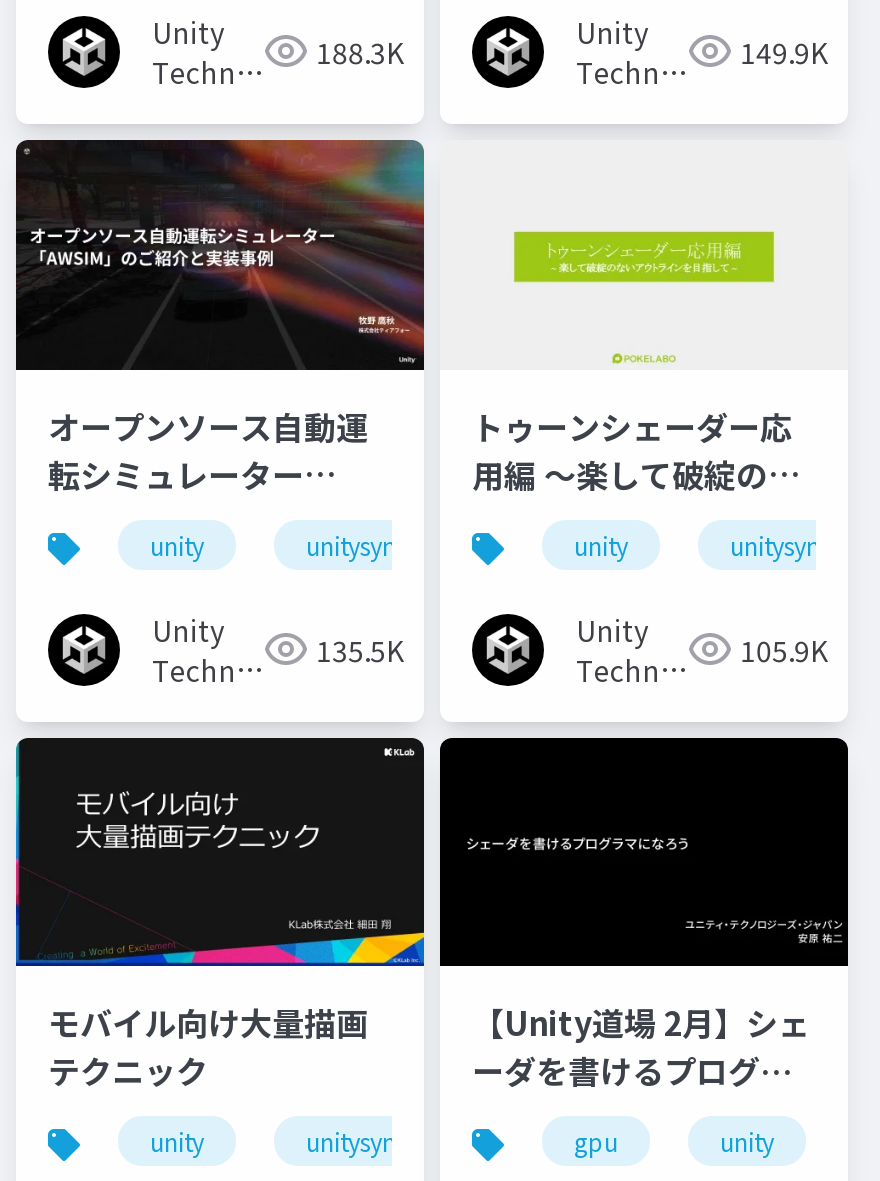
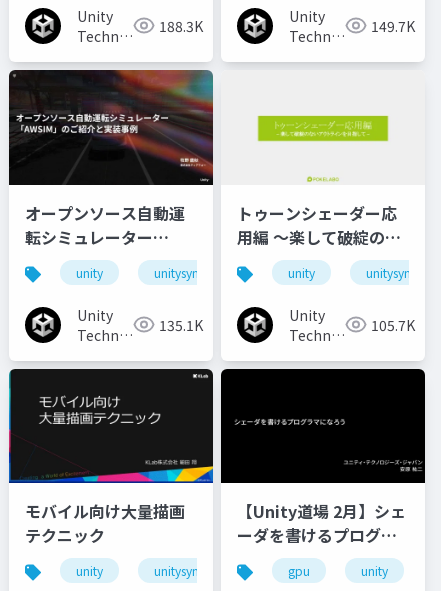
[740,32,828,72] 149.9K -> [371,16,415,36] 149.7K
[316,629,404,669] 135.5K -> [159,314,203,334] 135.1K
[740,629,828,669] 105.9K -> [371,314,415,334] 105.7K

